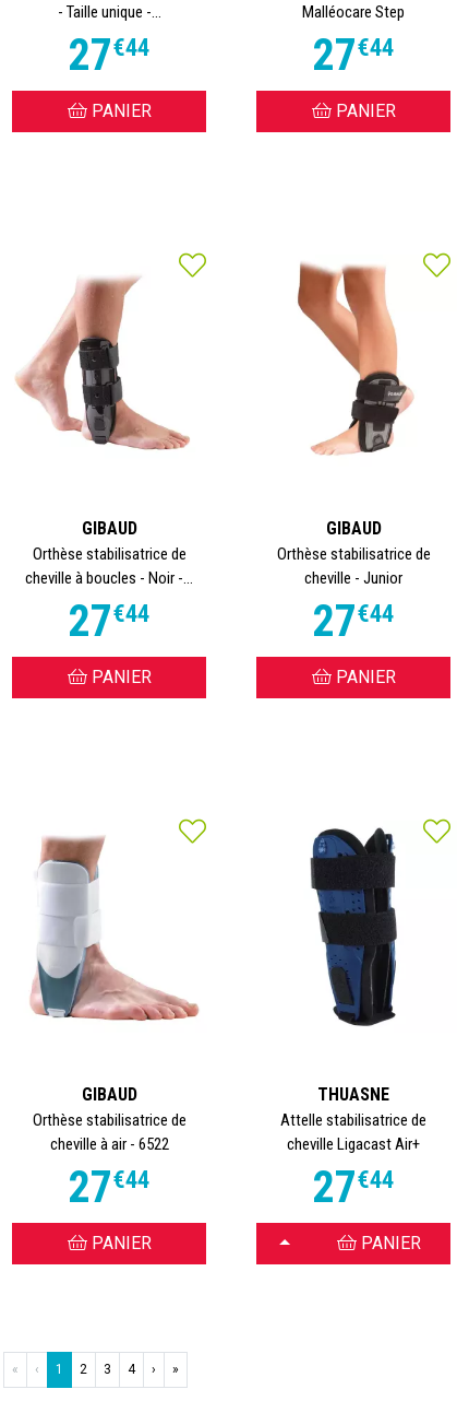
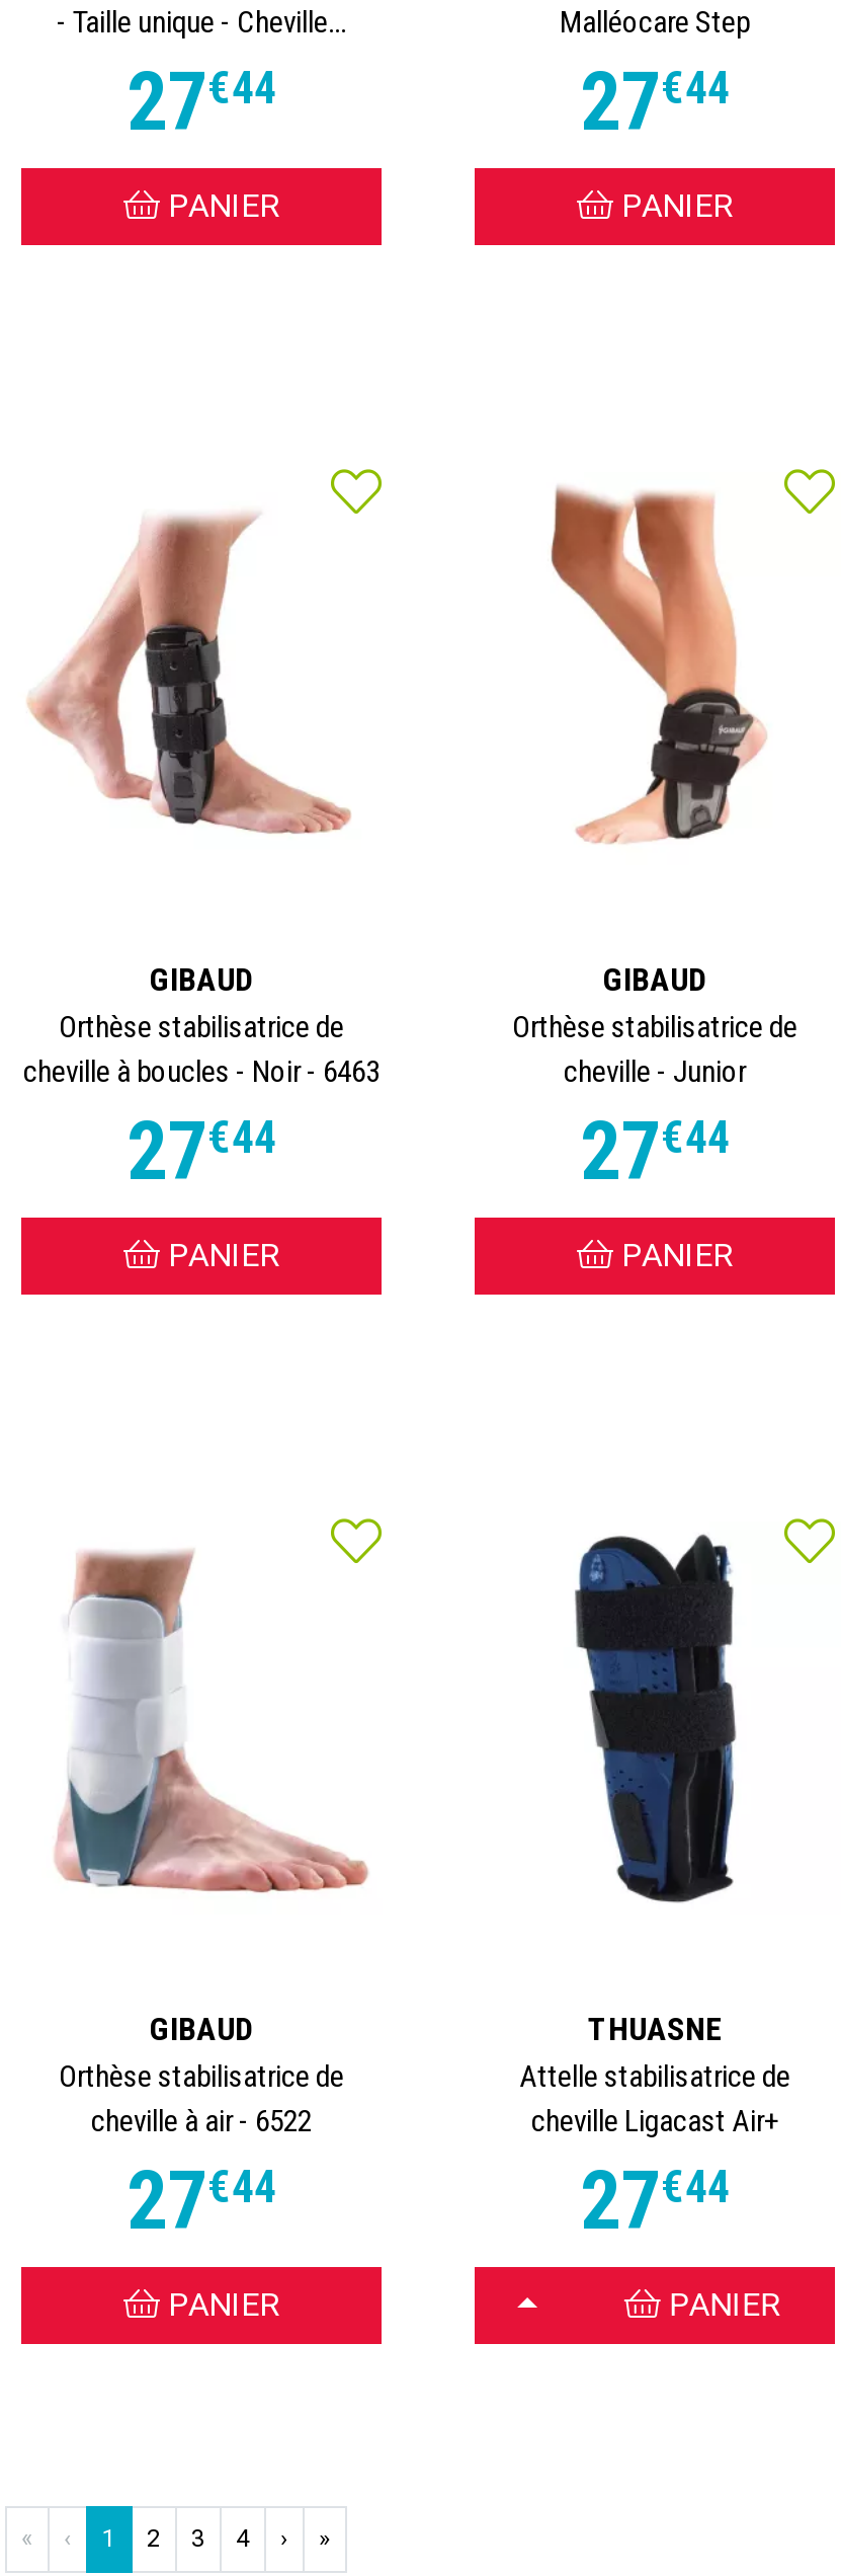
[57,2,161,22] - Taille unique -... -> [57,4,346,41] - Taille unique - Cheville...
[25,568,193,588] cheville à boucles - Noir -... -> [23,1053,380,1090] cheville à boucles - Noir - 6463

